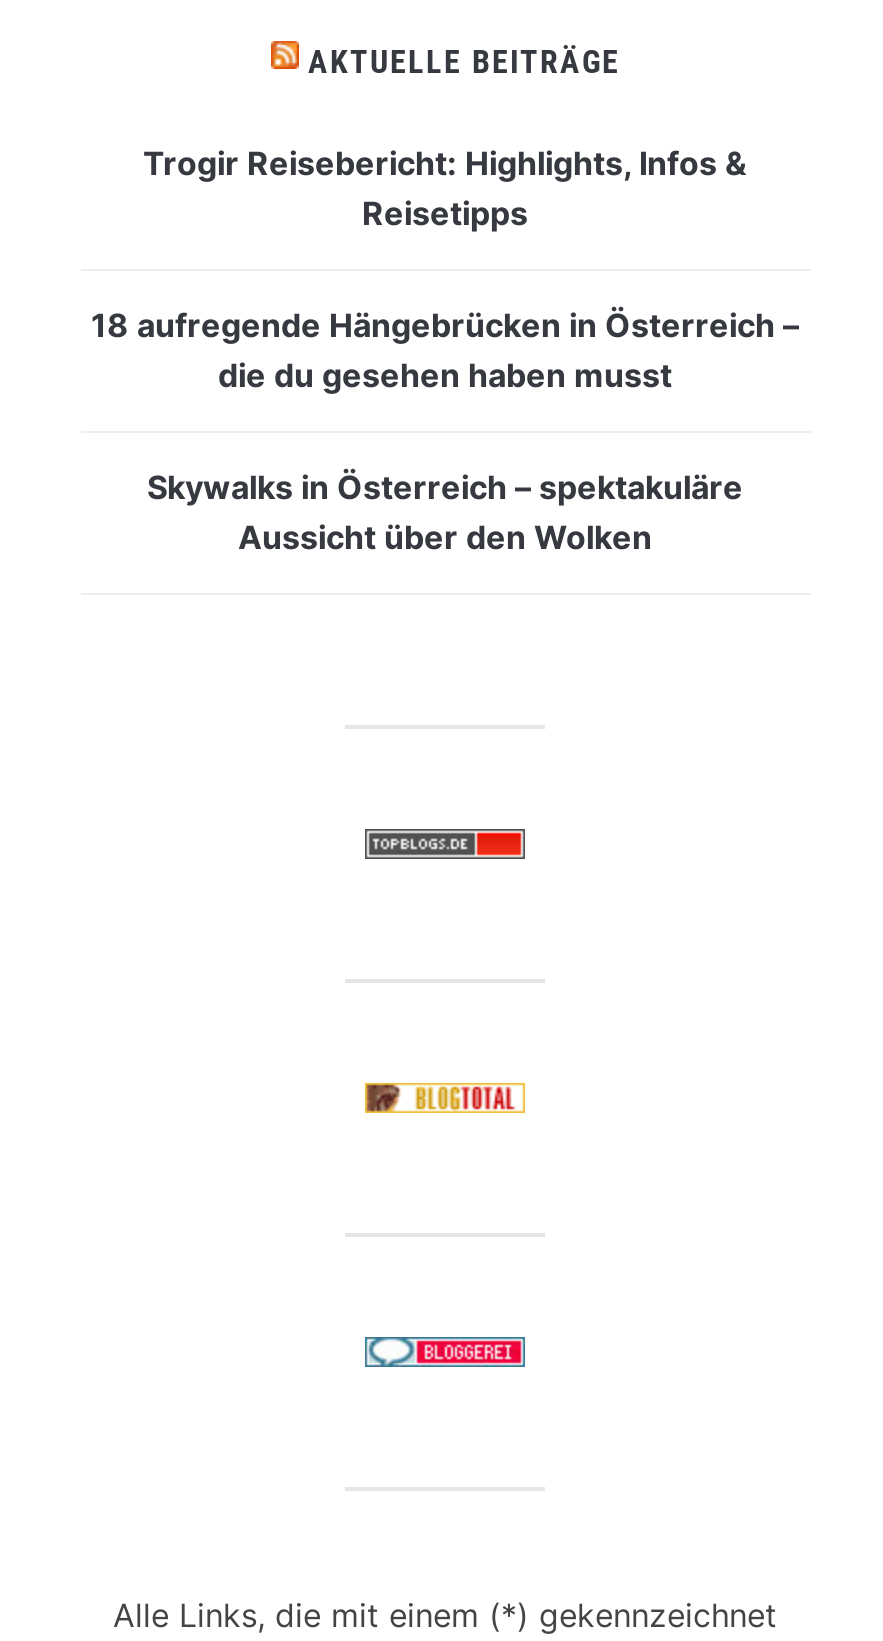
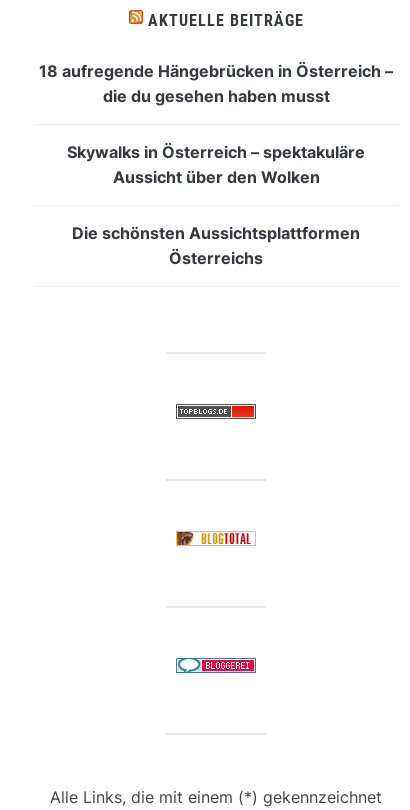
[143,143,747,233] Trogir Reisebericht: Highlights, Infos & | Reisetipps -> none
moved [91,305,799,557] -> [39,61,393,187]: 18 aufregende Hängebrücken in Österreich – | die du gesehen haben musst | Skywalks in Österreich – spektakuläre | Aussicht über den Wolken
none -> [72,223,360,268] Die schönsten Aussichtsplattformen | Österreichs

